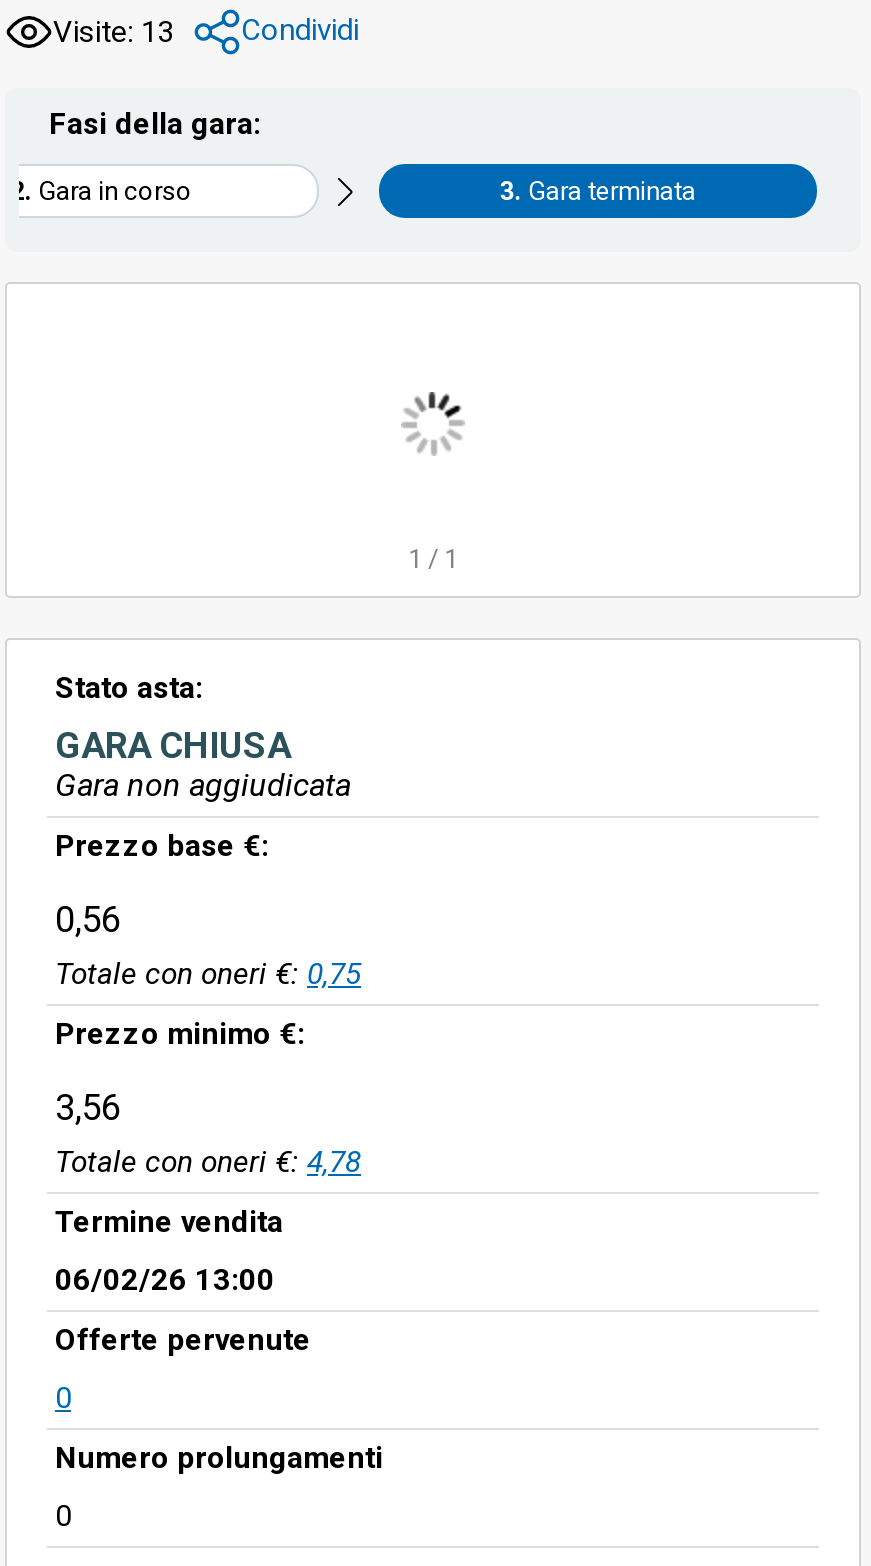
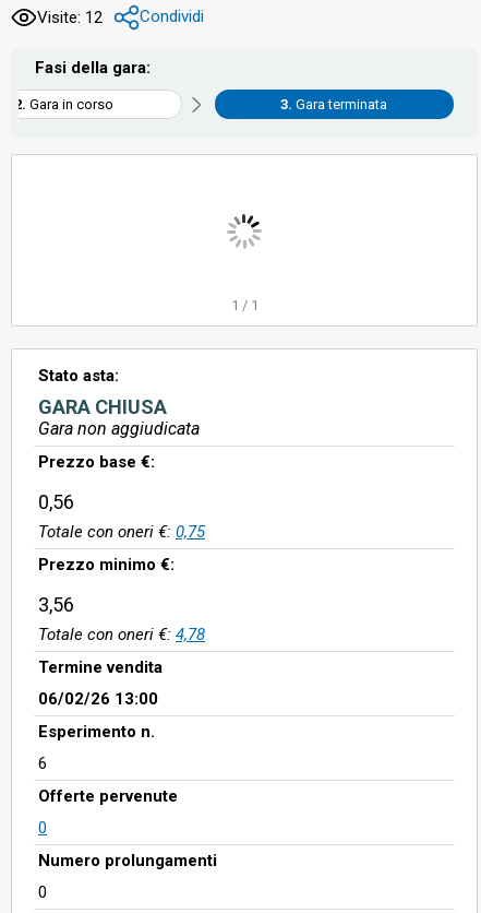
[53,12,359,49] Visite: 13 Condividi -> [37,7,204,27] Visite: 12 Condividi
none -> [38,722,155,773] Esperimento n. | 6

